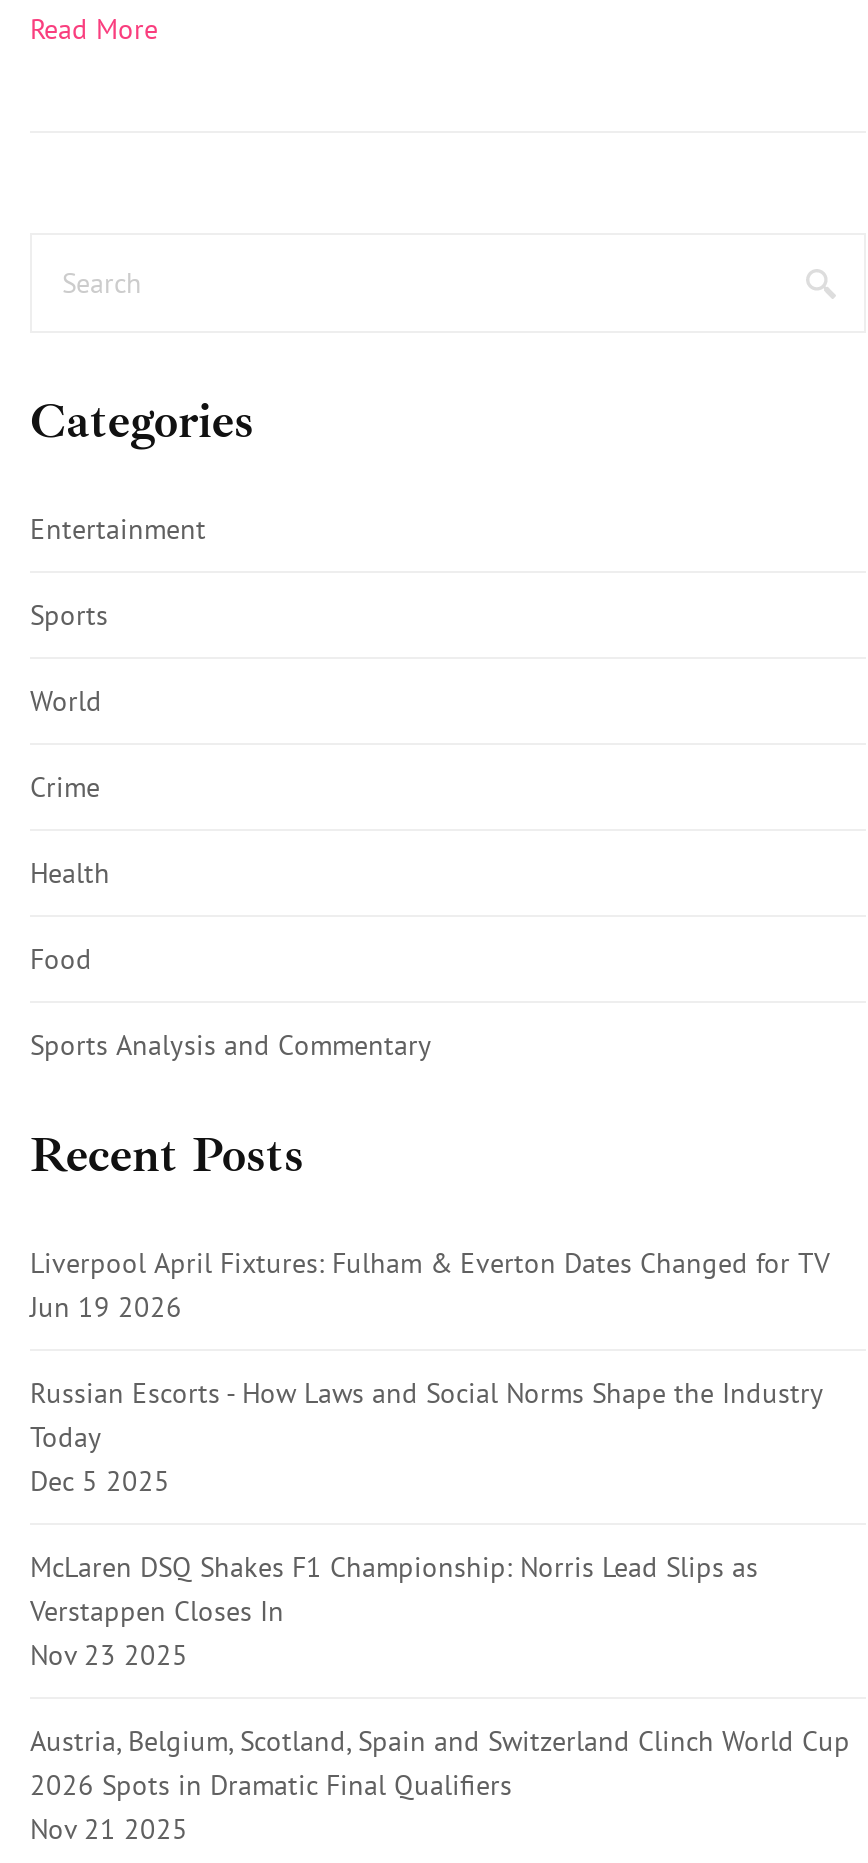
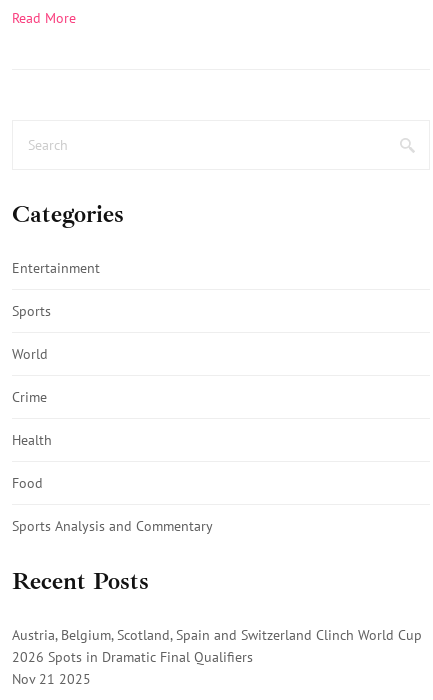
[30,1244,830,1672] Liverpool April Fixtures: Fulham & Everton Dates Changed for TV | Jun 19 2026 | Russian Escorts - How Laws and Social Norms Shape the Industry | Today | Dec 5 2025 | McLaren DSQ Shakes F1 Championship: Norris Lead Slips as | Verstappen Closes In | Nov 23 2025 -> none

